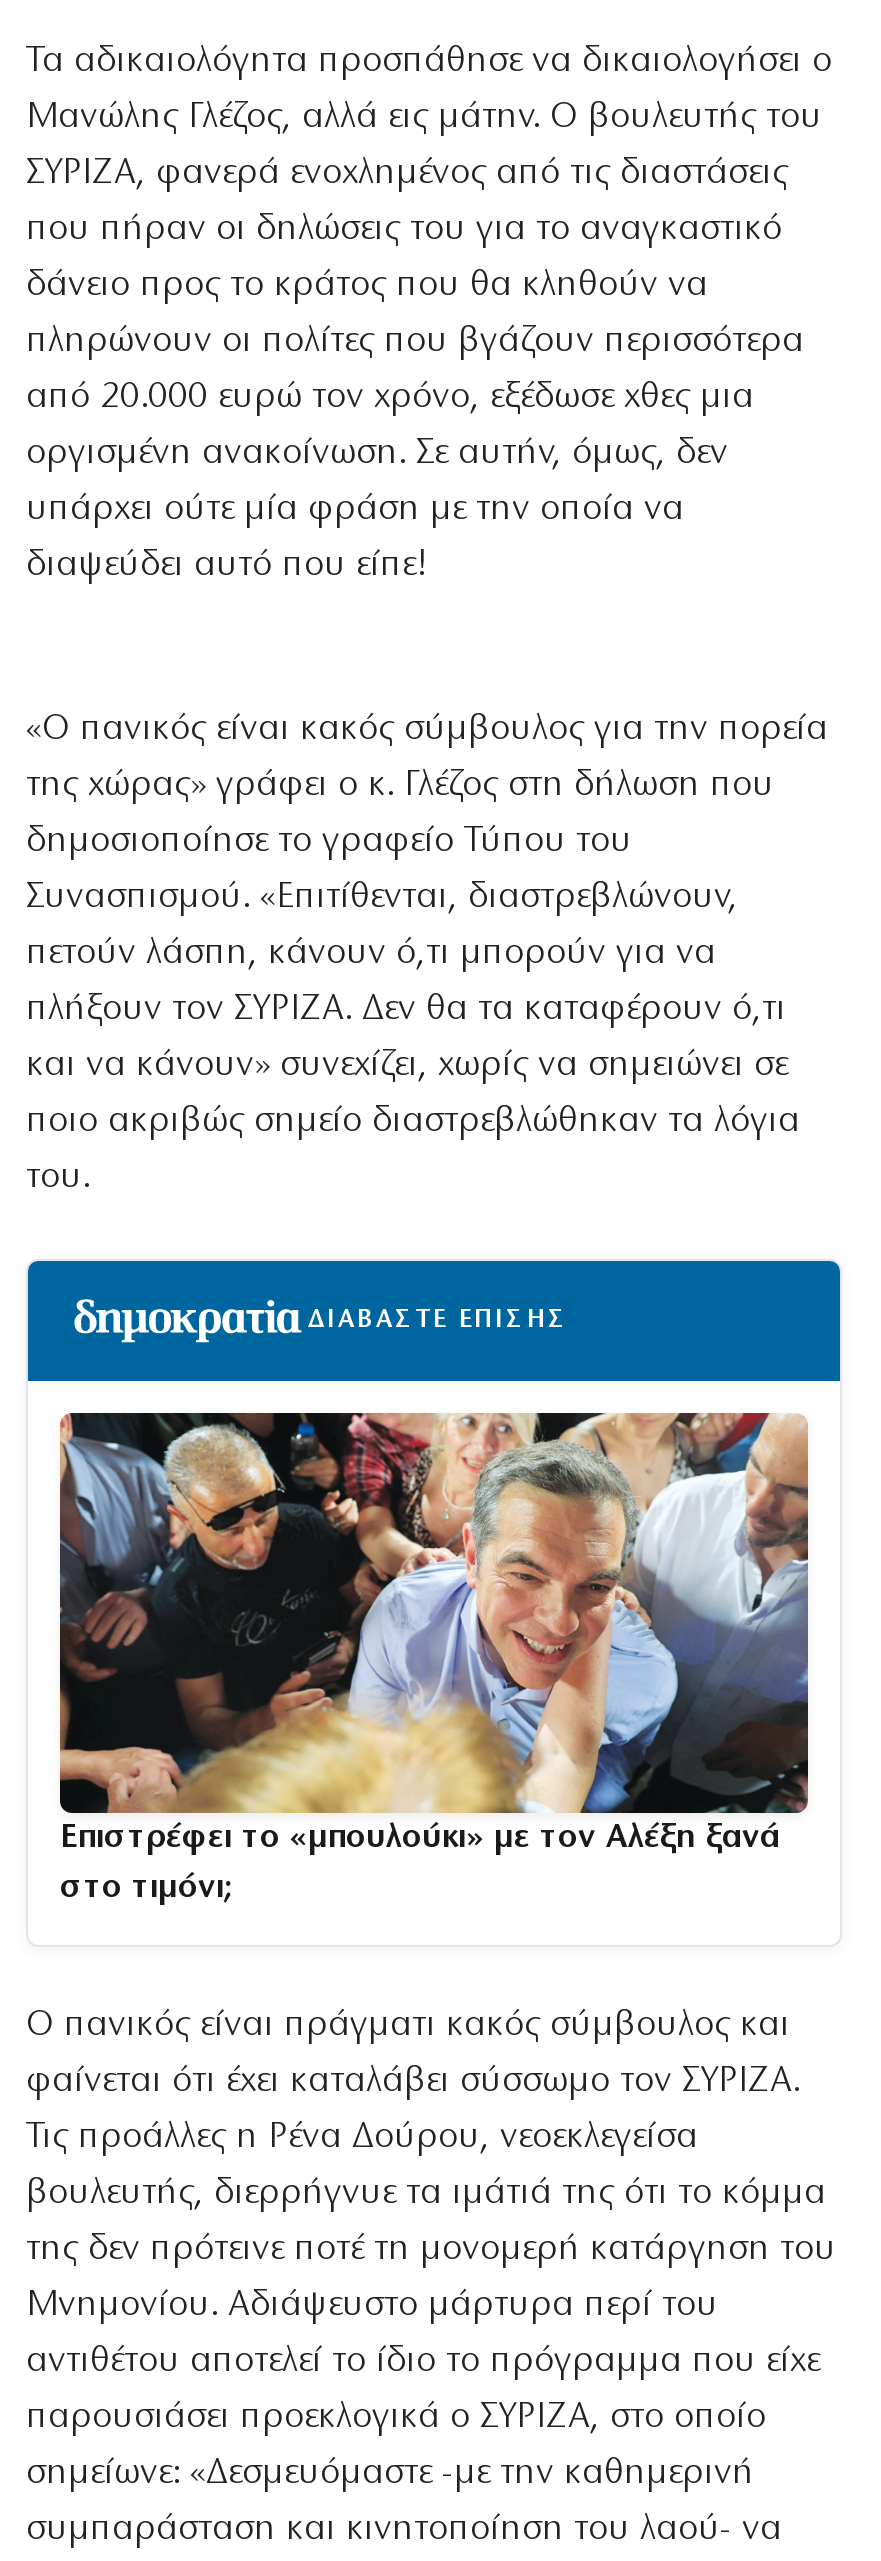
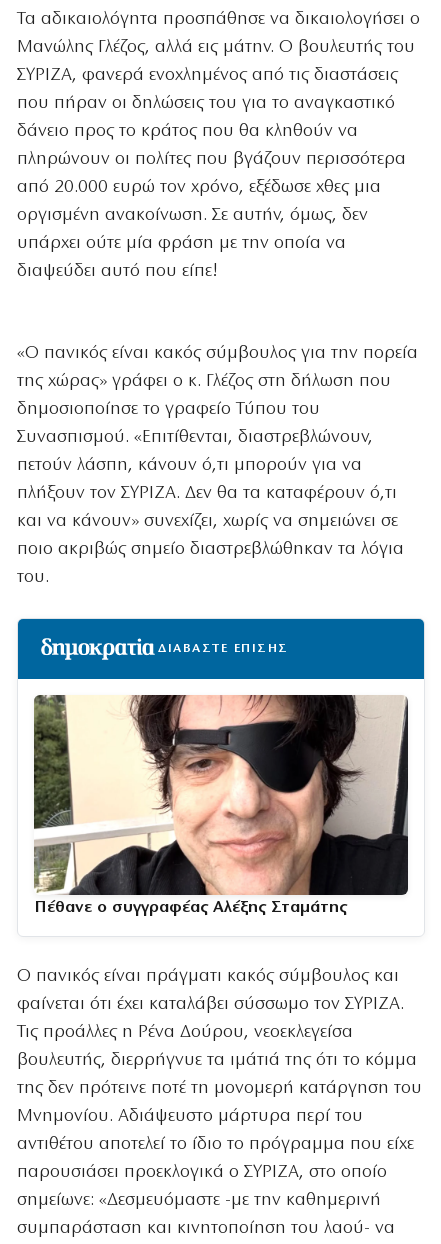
[60,1411,810,1905] [image] | Επιστρέφει το «μπουλούκι» με τον Αλέξη ξανά | στο τιμόνι; -> [34,694,409,916] [image] | Πέθανε ο συγγραφέας Αλέξης Σταμάτης

